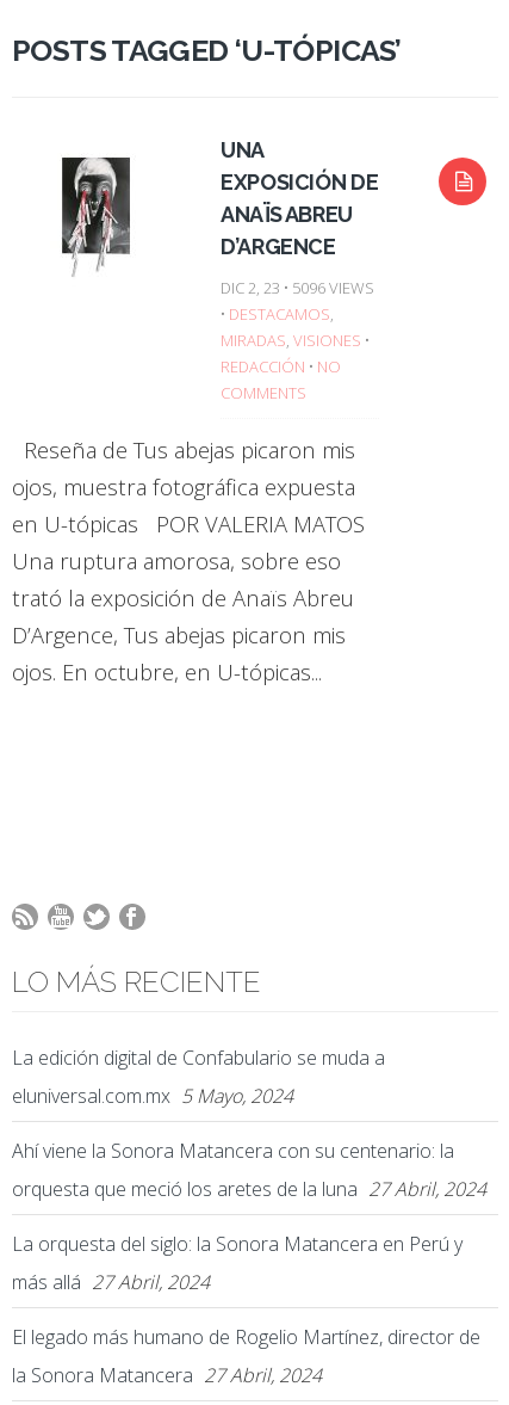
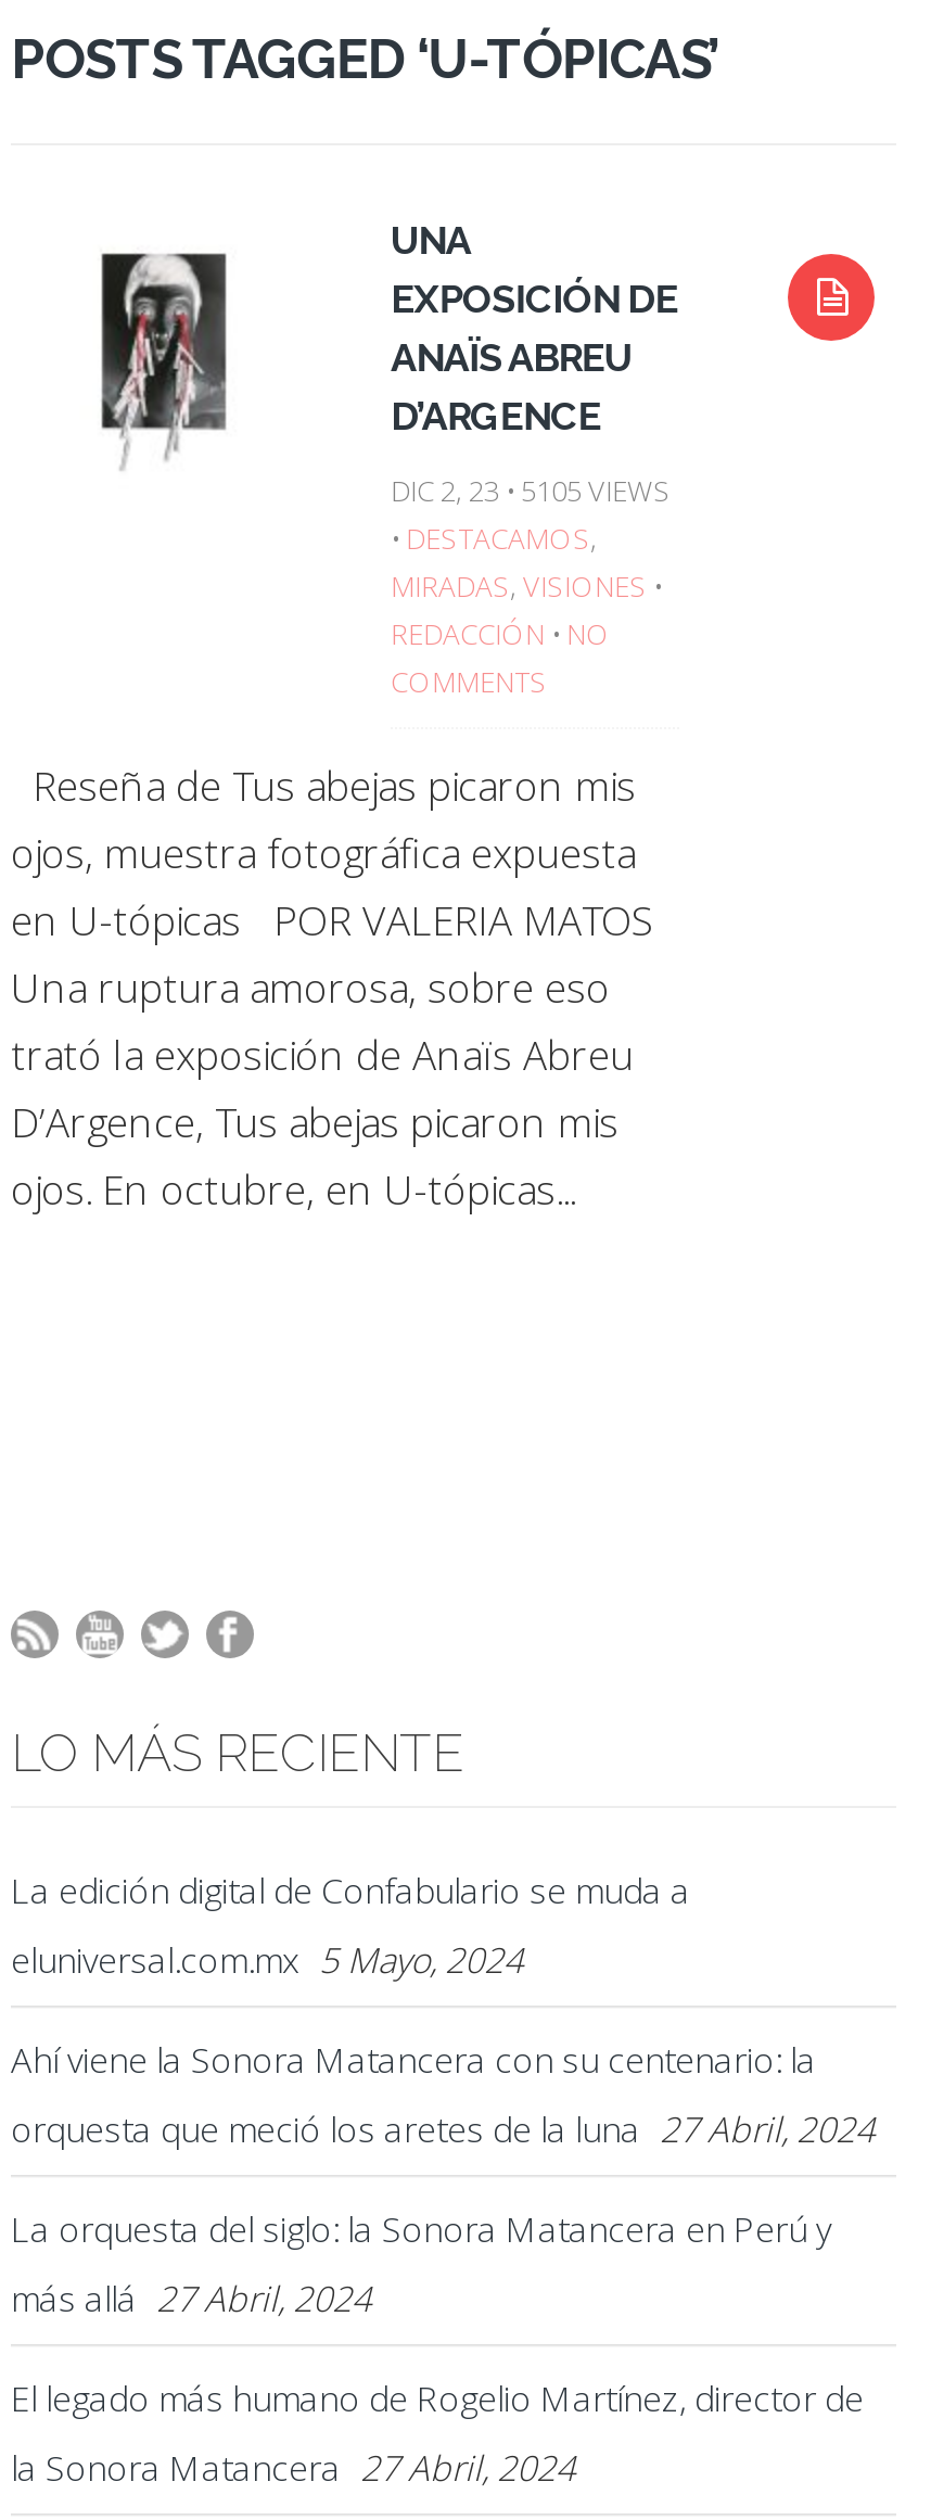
[221,276,374,298] DIC 2, 23 • 5096 VIEWS -> [391,470,671,509] DIC 2, 23 • 5105 VIEWS

